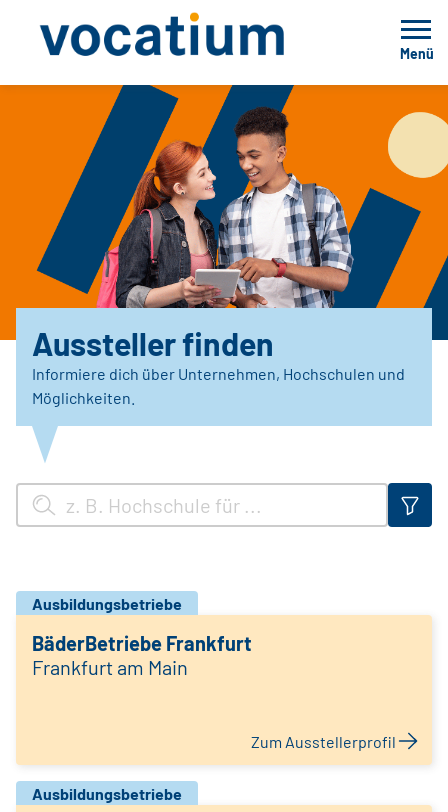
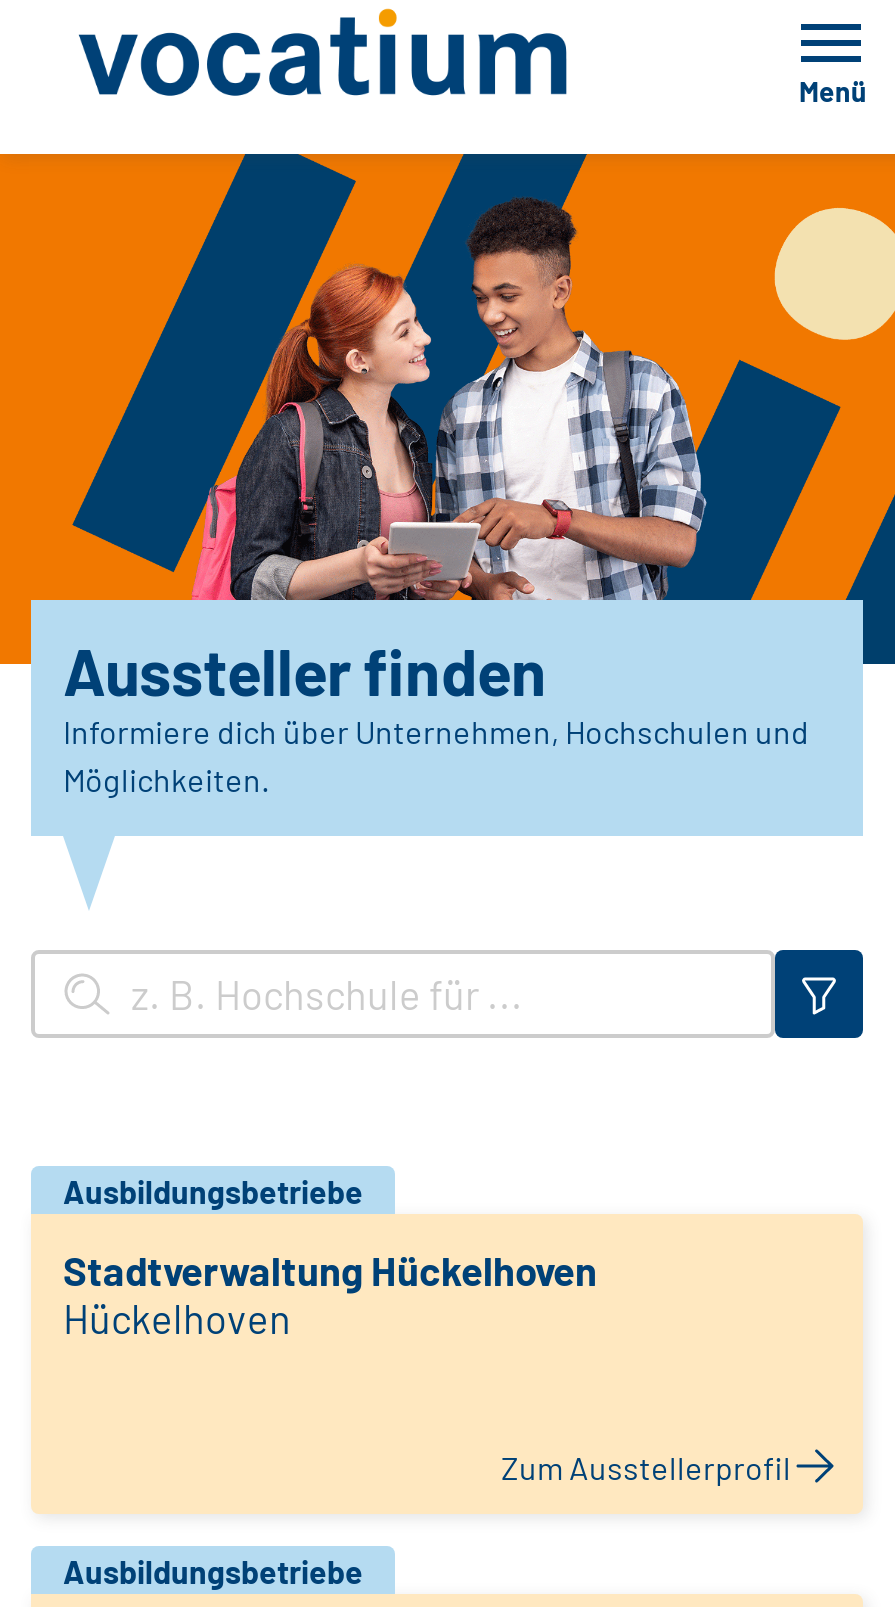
[32,631,252,679] BäderBetriebe Frankfurt | Frankfurt am Main -> [63,1246,597,1342] Stadtverwaltung Hückelhoven | Hückelhoven

